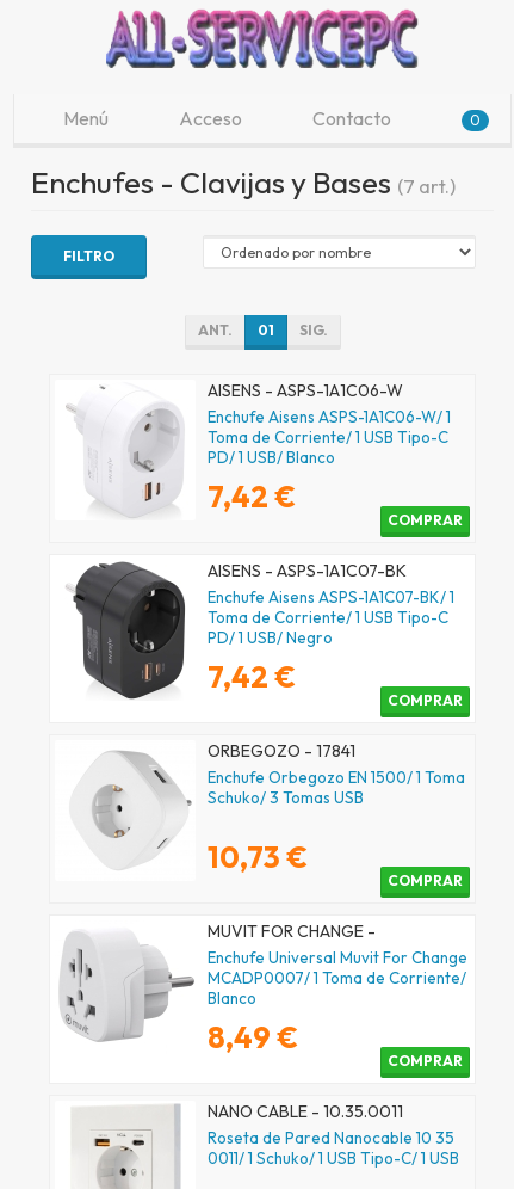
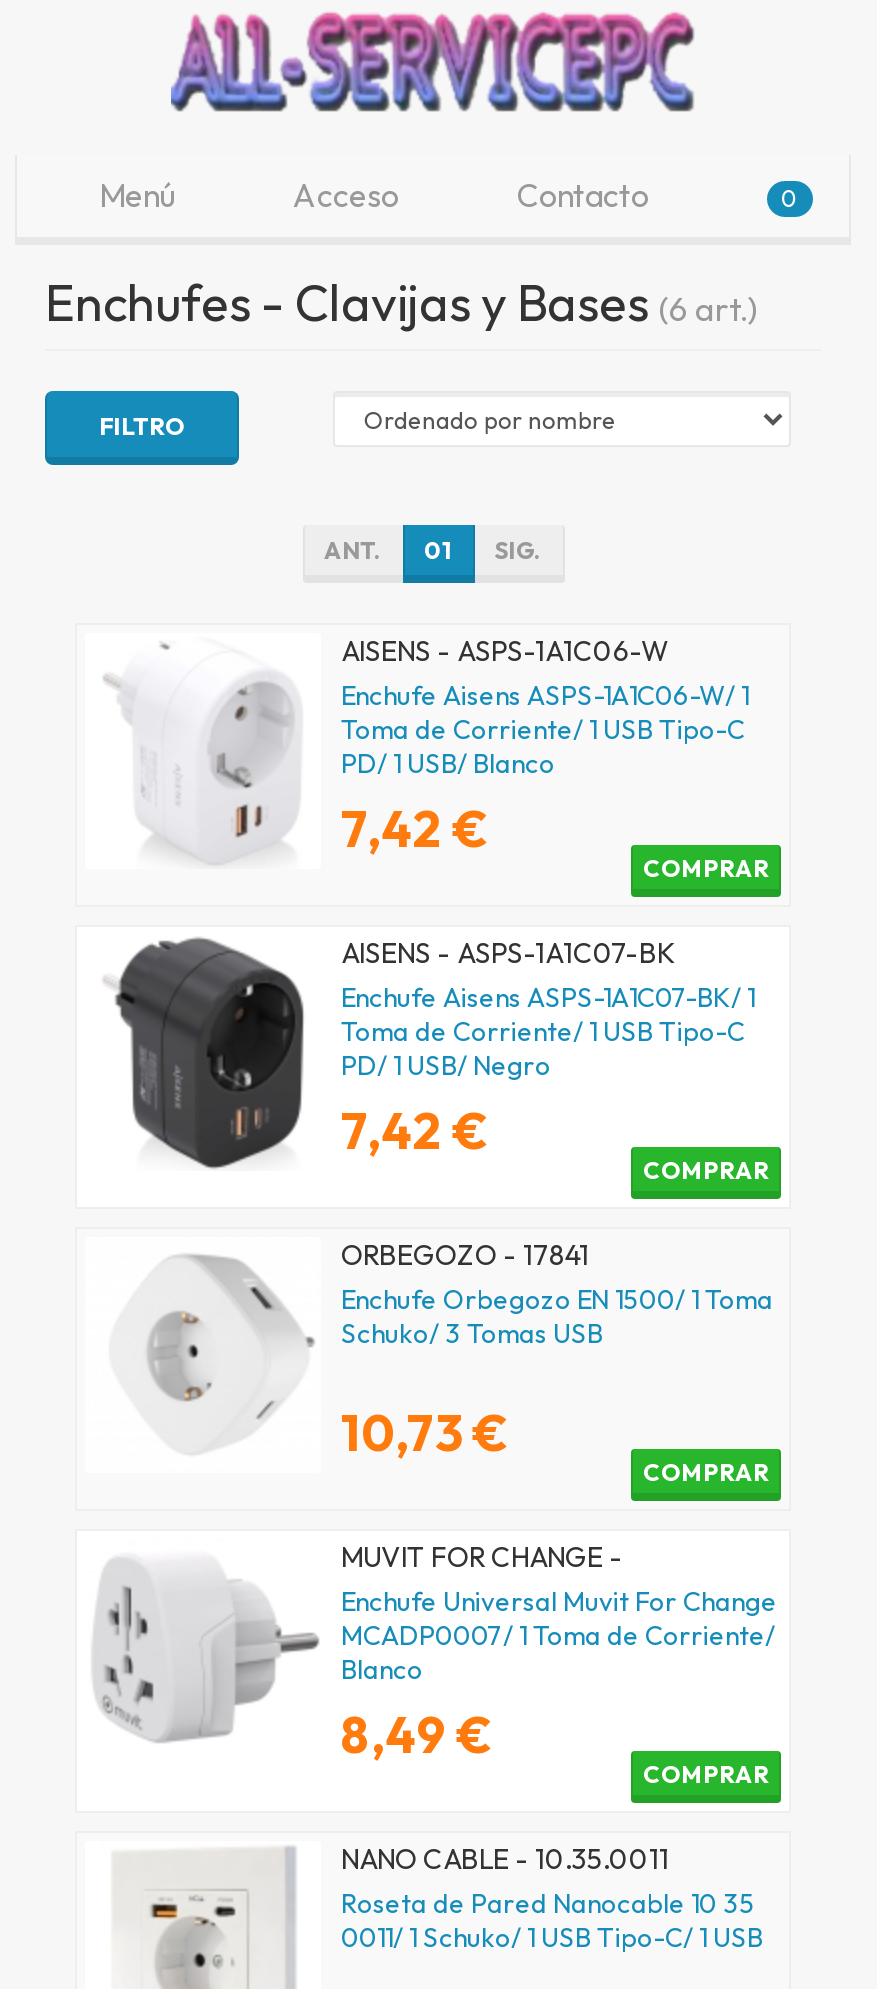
[31,164,456,202] Enchufes - Clavijas y Bases (7 art.) -> [45,271,757,335] Enchufes - Clavijas y Bases (6 art.)

